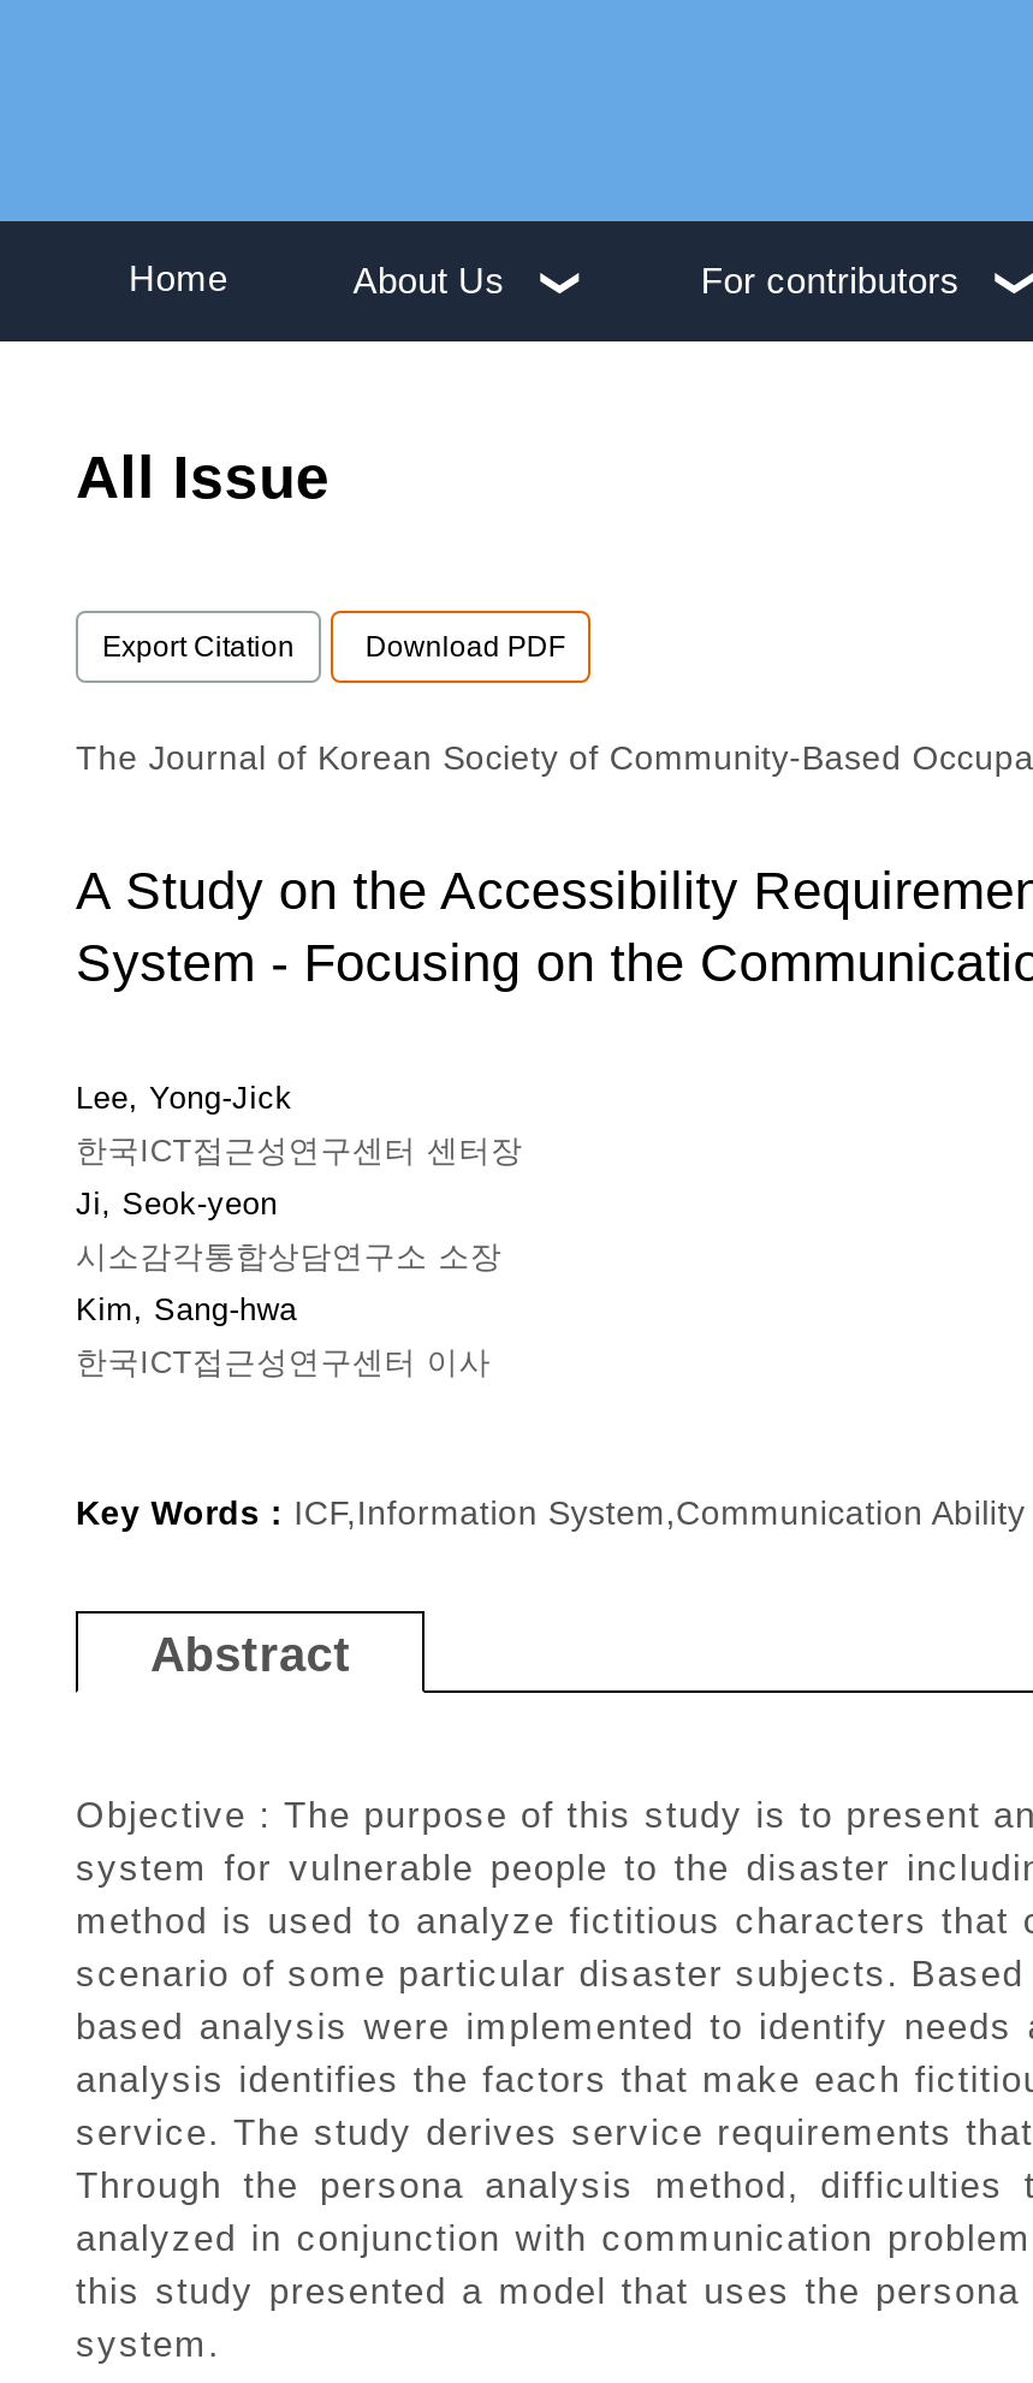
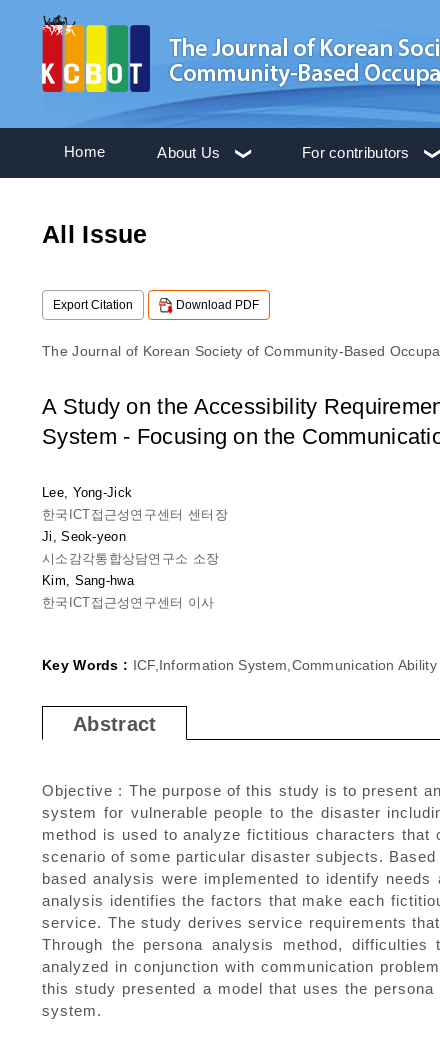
none -> [41,14,437,125] [image]

